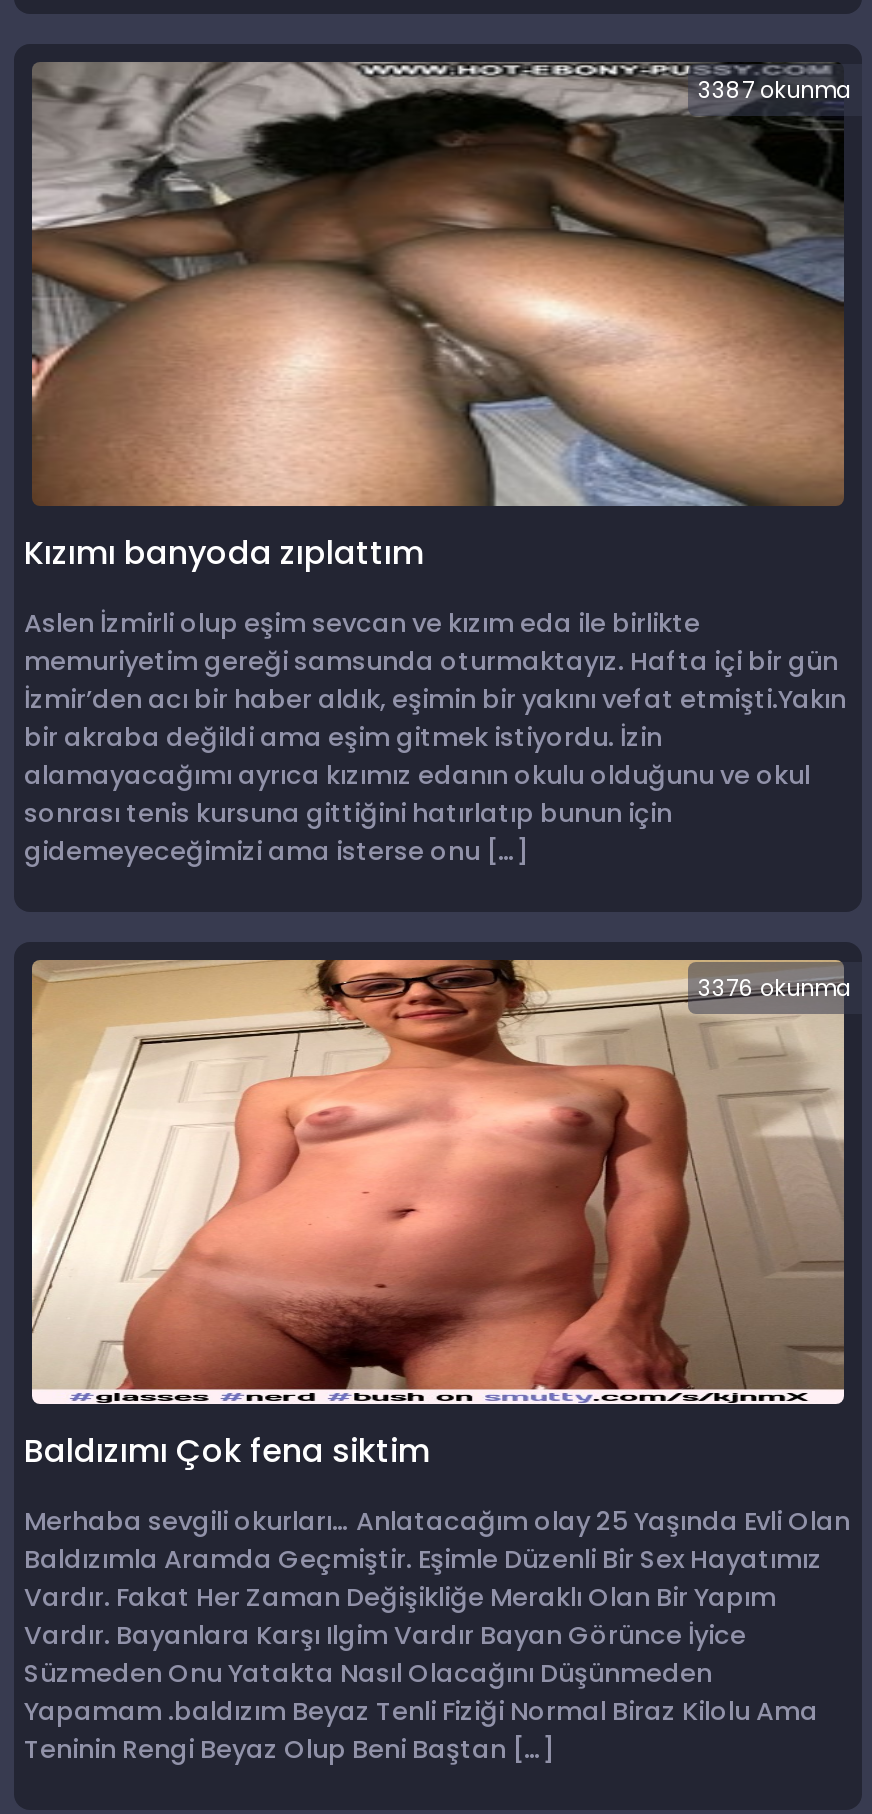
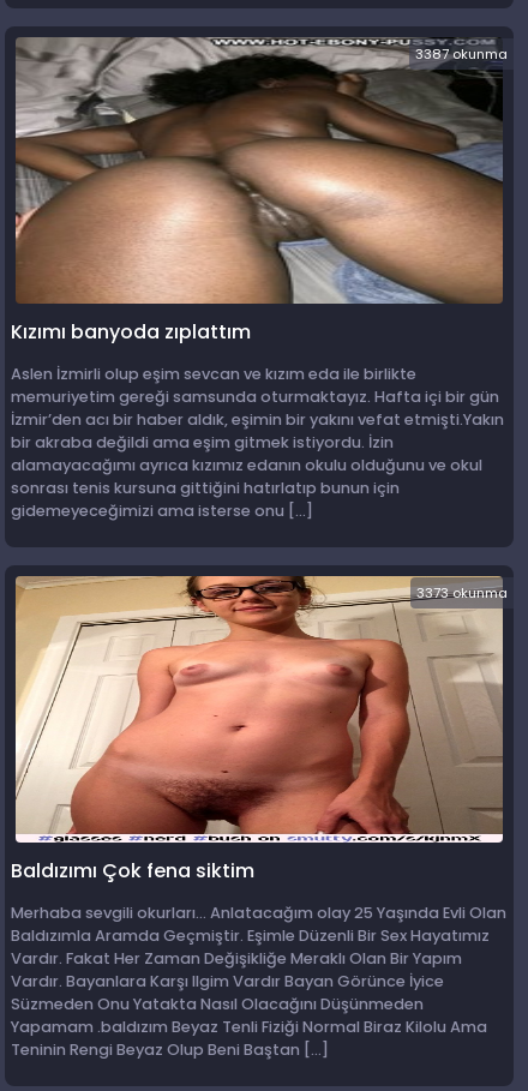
[698,972,852,1004] 3376 okunma -> [416,583,508,603] 3373 okunma

